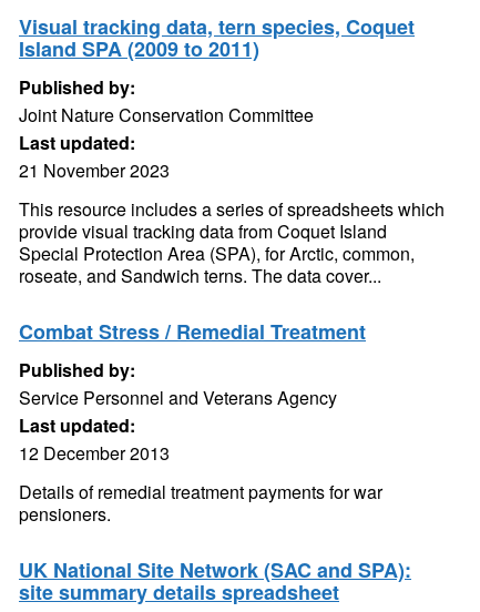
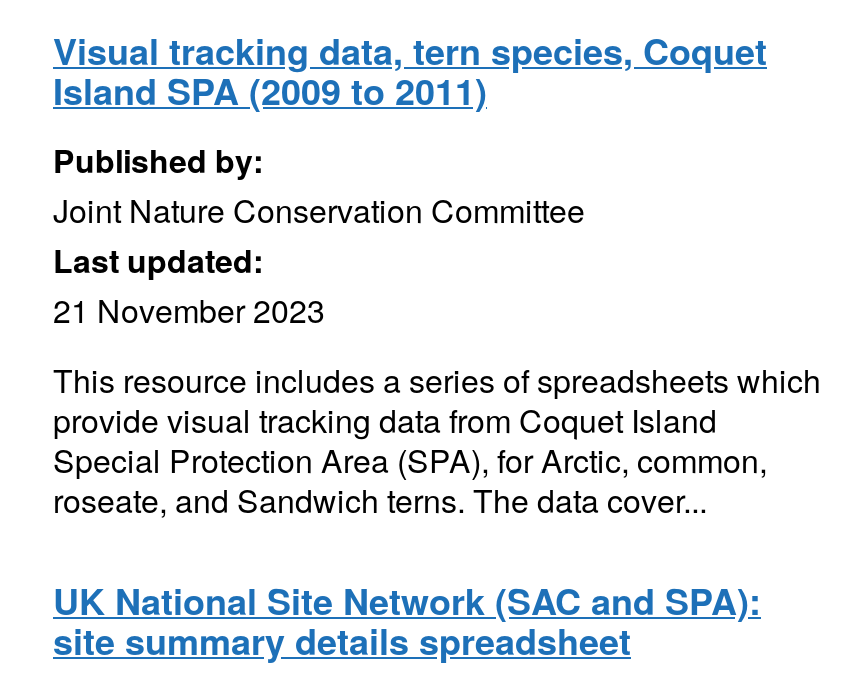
[19,317,382,527] Combat Stress / Remedial Treatment | Published by: | Service Personnel and Veterans Agency | Last updated: | 12 December 2013 | Details of remedial treatment payments for war | pensioners. -> none

